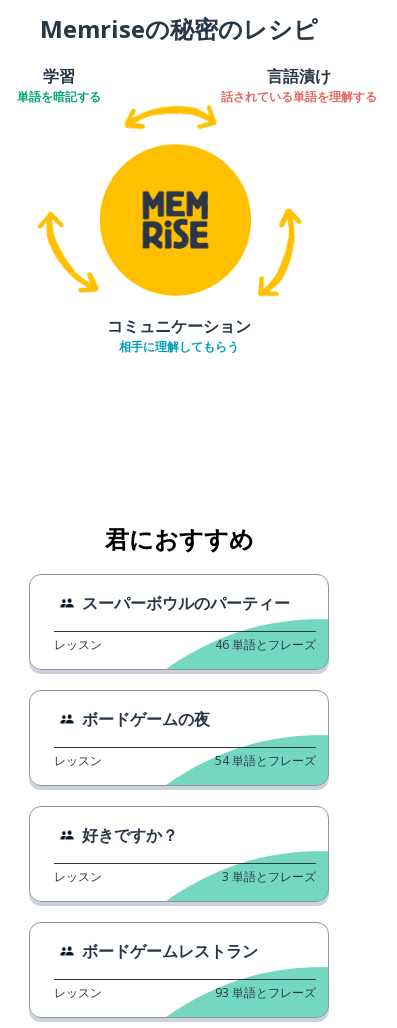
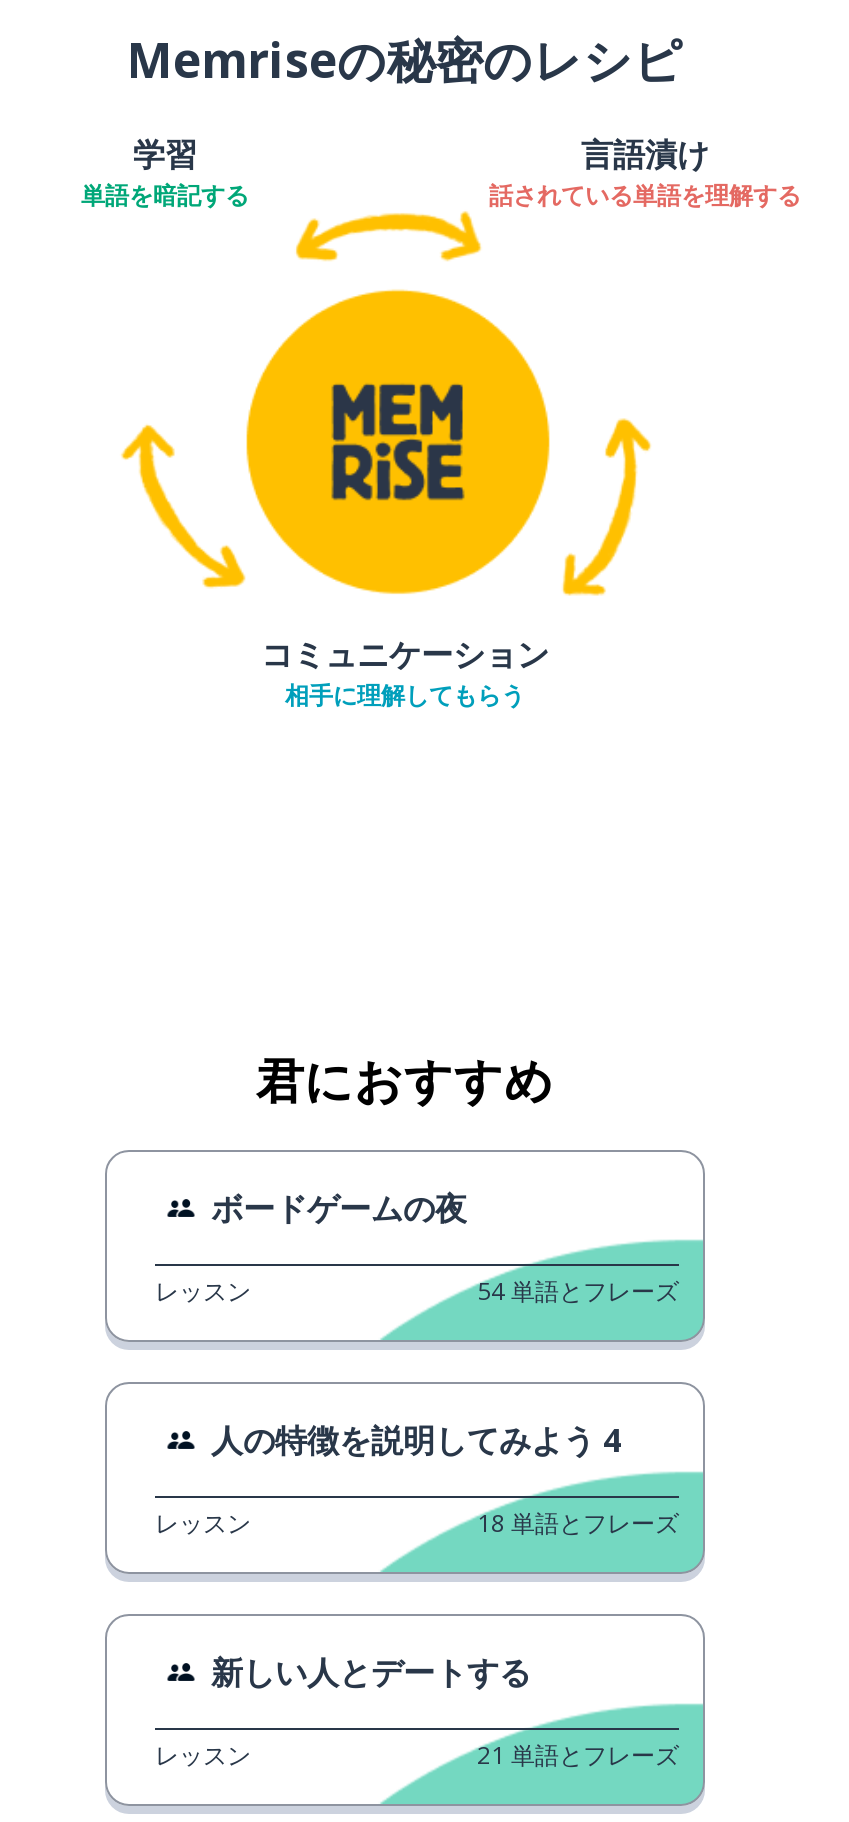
[54,592,316,653] スーパーボウルのパーティー | レッスン | 46 単語とフレーズ -> none
[82,824,178,846] 好きですか？ -> [211,1418,621,1462] 人の特徴を説明してみよう 4
[222,868,316,885] 3 単語とフレーズ -> [477,1506,679,1540] 18 単語とフレーズ
[82,940,258,962] ボードゲームレストラン -> [211,1650,531,1694] 新しい人とデートする
[215,984,316,1001] 93 単語とフレーズ -> [477,1738,679,1772] 21 単語とフレーズ

